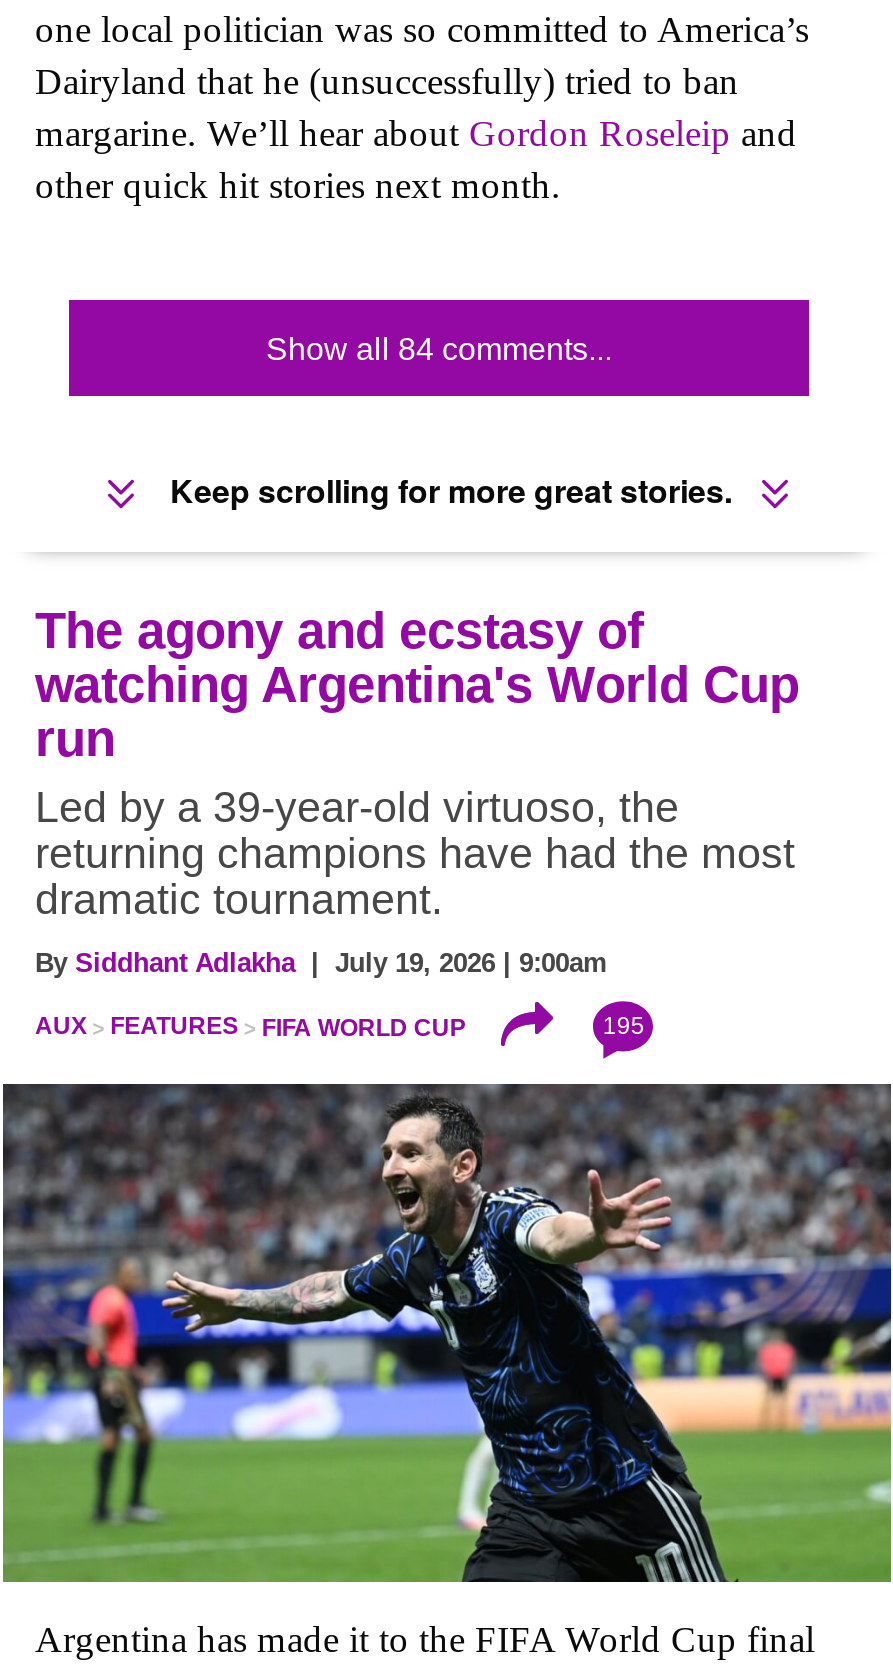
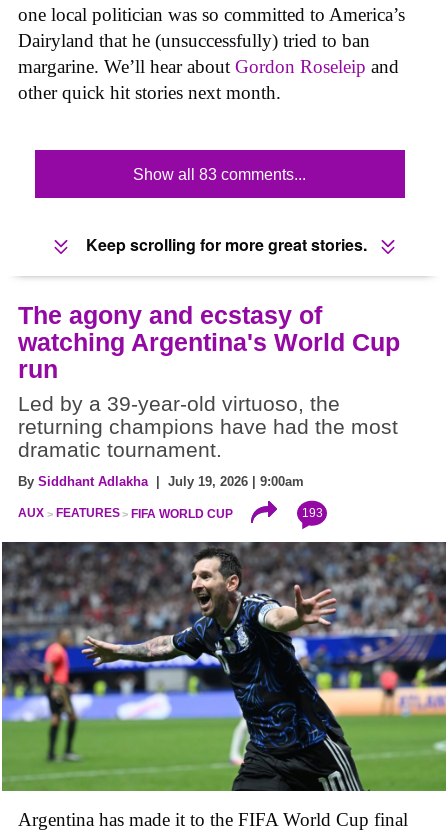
[266,333,612,367] Show all 84 comments... -> [133,166,306,183] Show all 83 comments...
[603,1011,645,1039] 195 -> [302,506,323,520] 193

